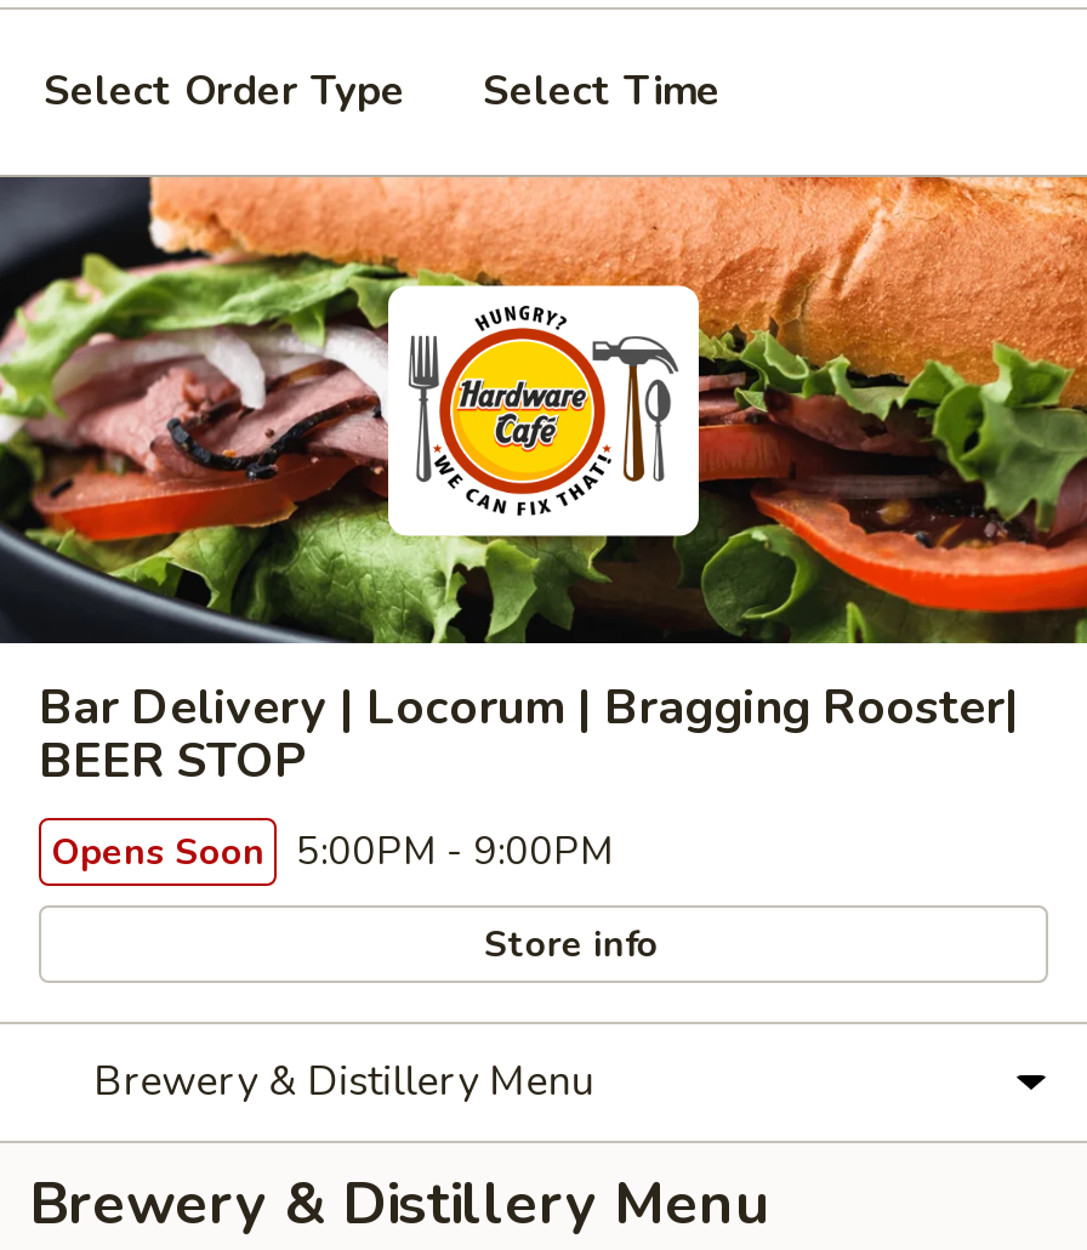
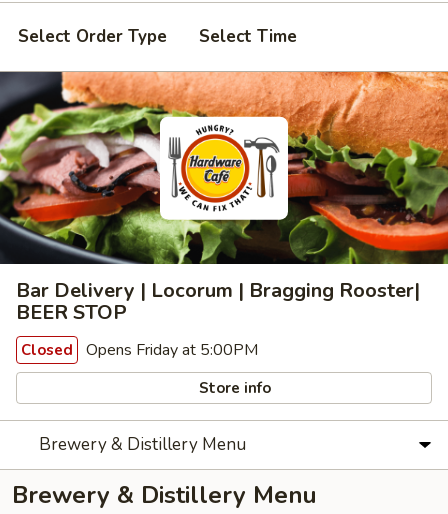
[51,825,614,879] Opens Soon 5:00PM - 9:00PM -> [21,339,258,361] Closed Opens Friday at 5:00PM

